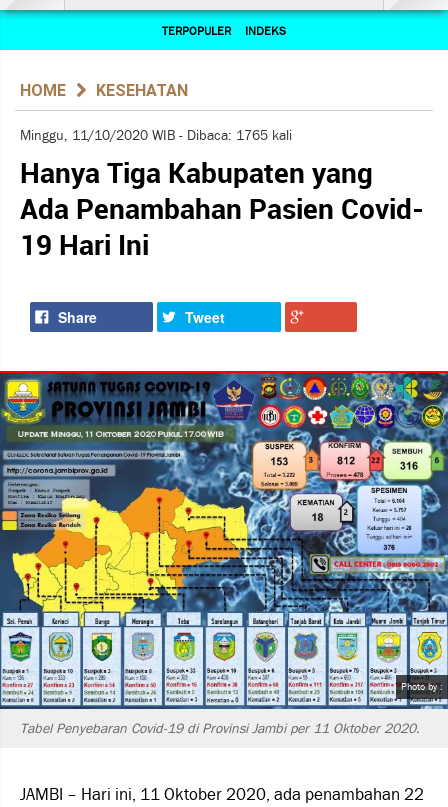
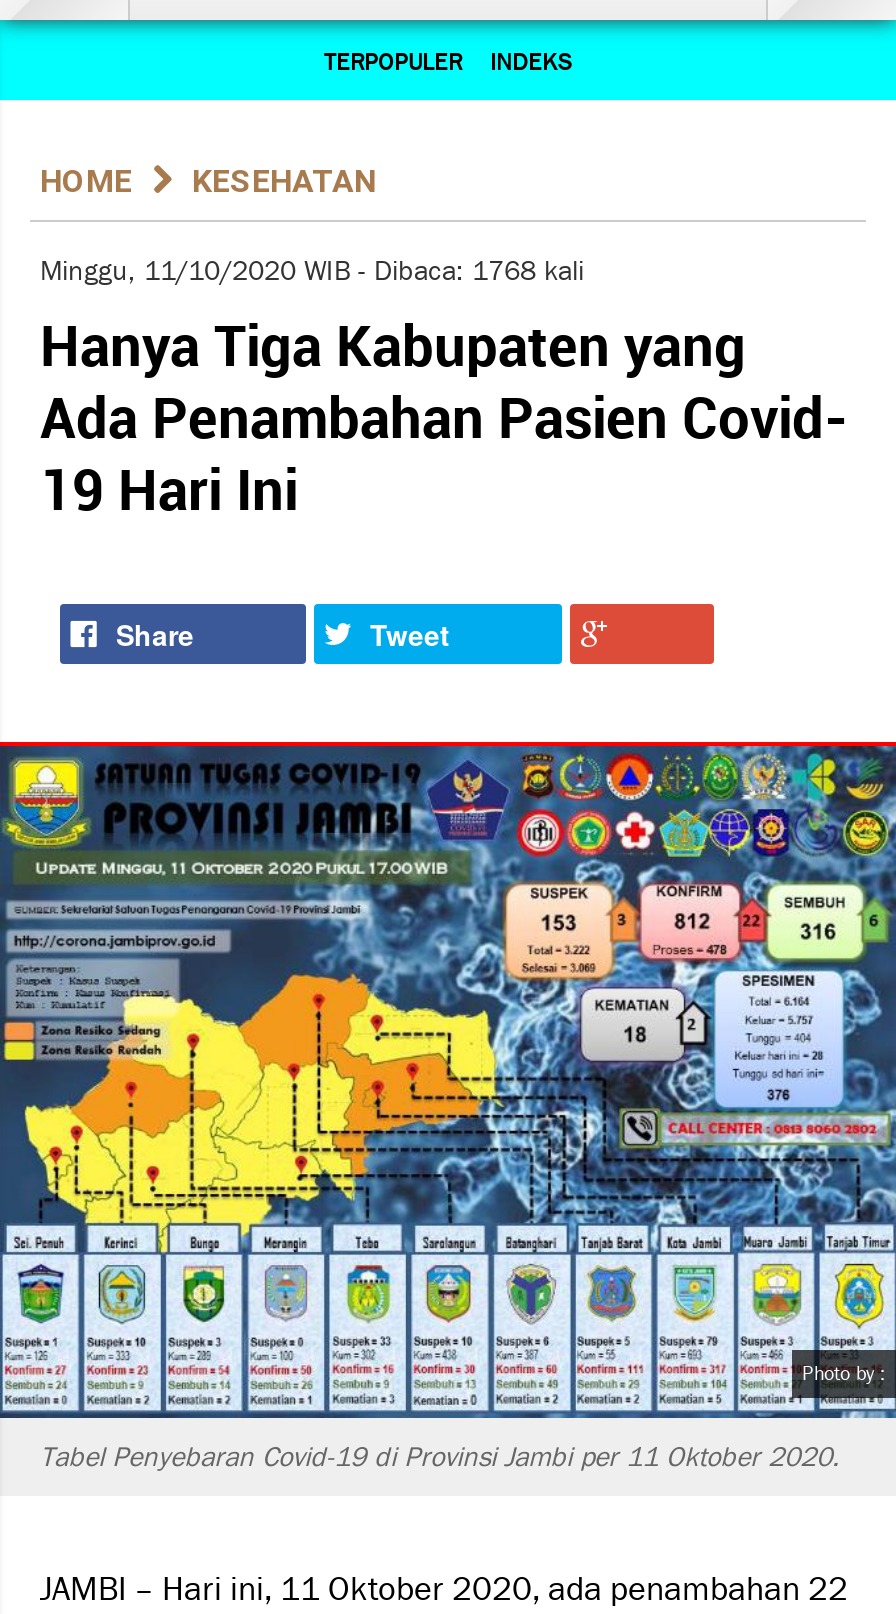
[20,127,292,144] Minggu, 11/10/2020 WIB - Dibaca: 1765 kali -> [40,254,584,288] Minggu, 11/10/2020 WIB - Dibaca: 1768 kali

